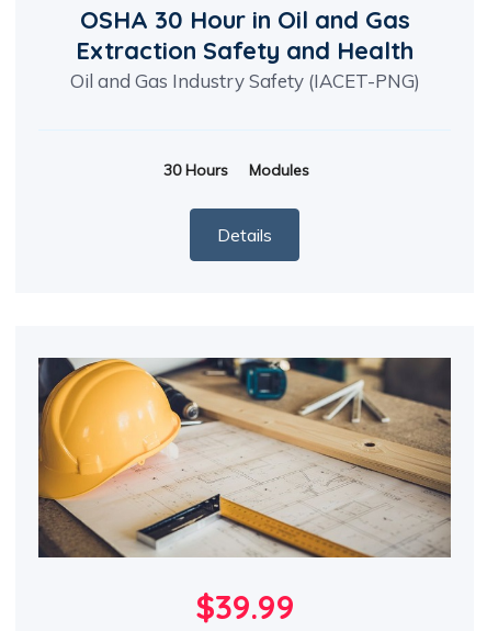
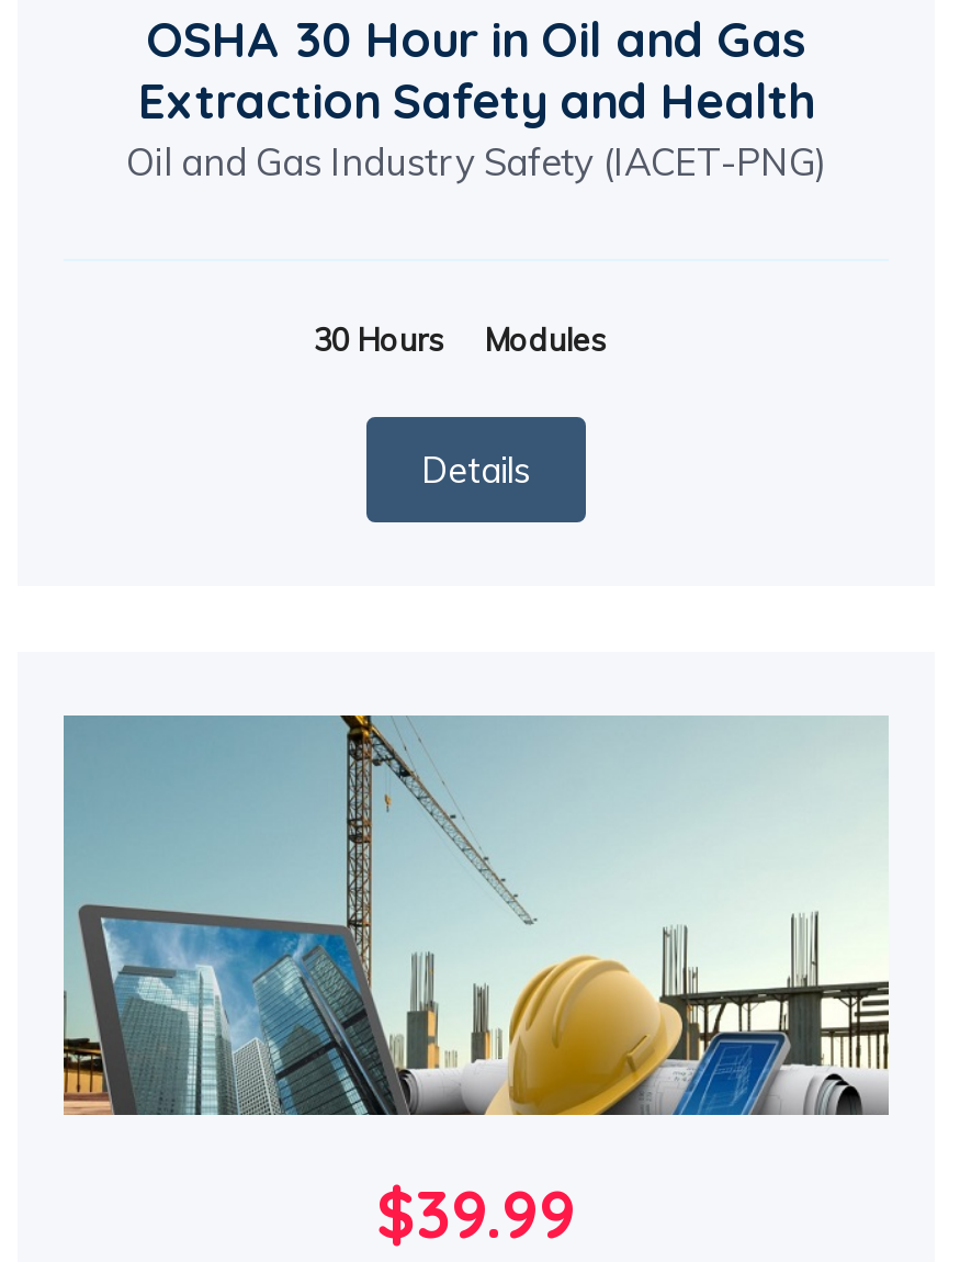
[37,357,452,559] [image] -> [61,713,891,1117] [image]

